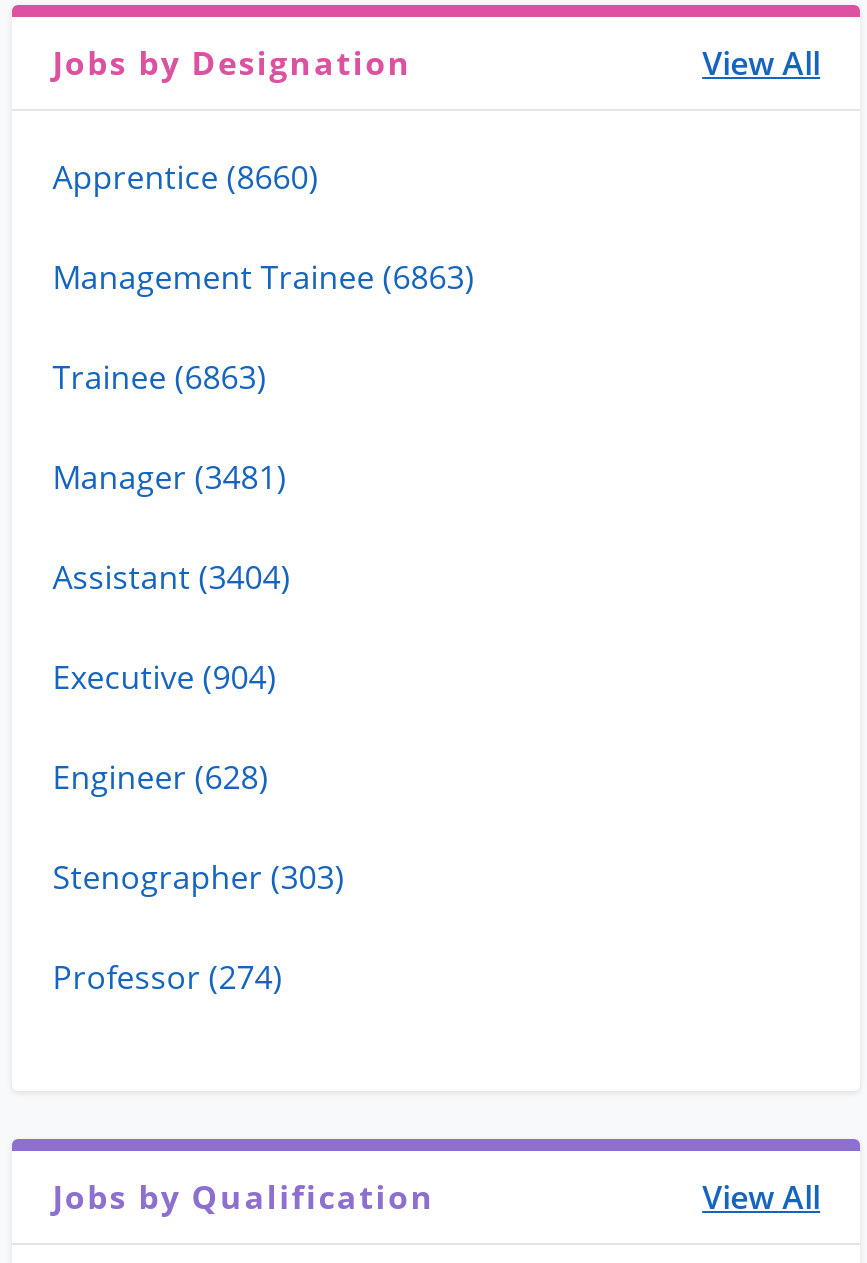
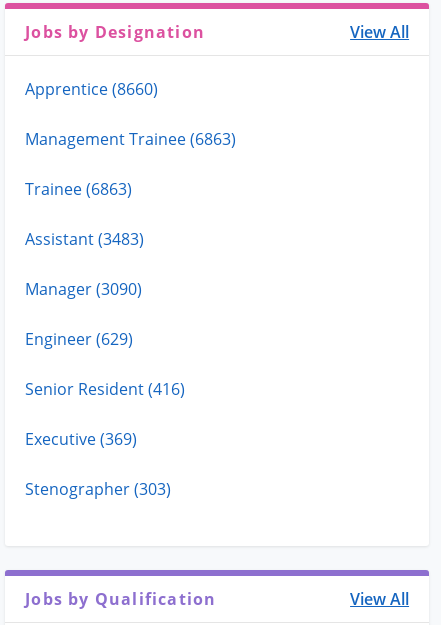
[52,456,290,800] Manager (3481) | Assistant (3404) | Executive (904) | Engineer (628) -> [25,228,185,450] Assistant (3483) | Manager (3090) | Engineer (629) | Senior Resident (416) | Executive (369)
moved [52,856,344,900] -> [25,478,171,500]: Stenographer (303)
[52,956,282,1000] Professor (274) -> none

